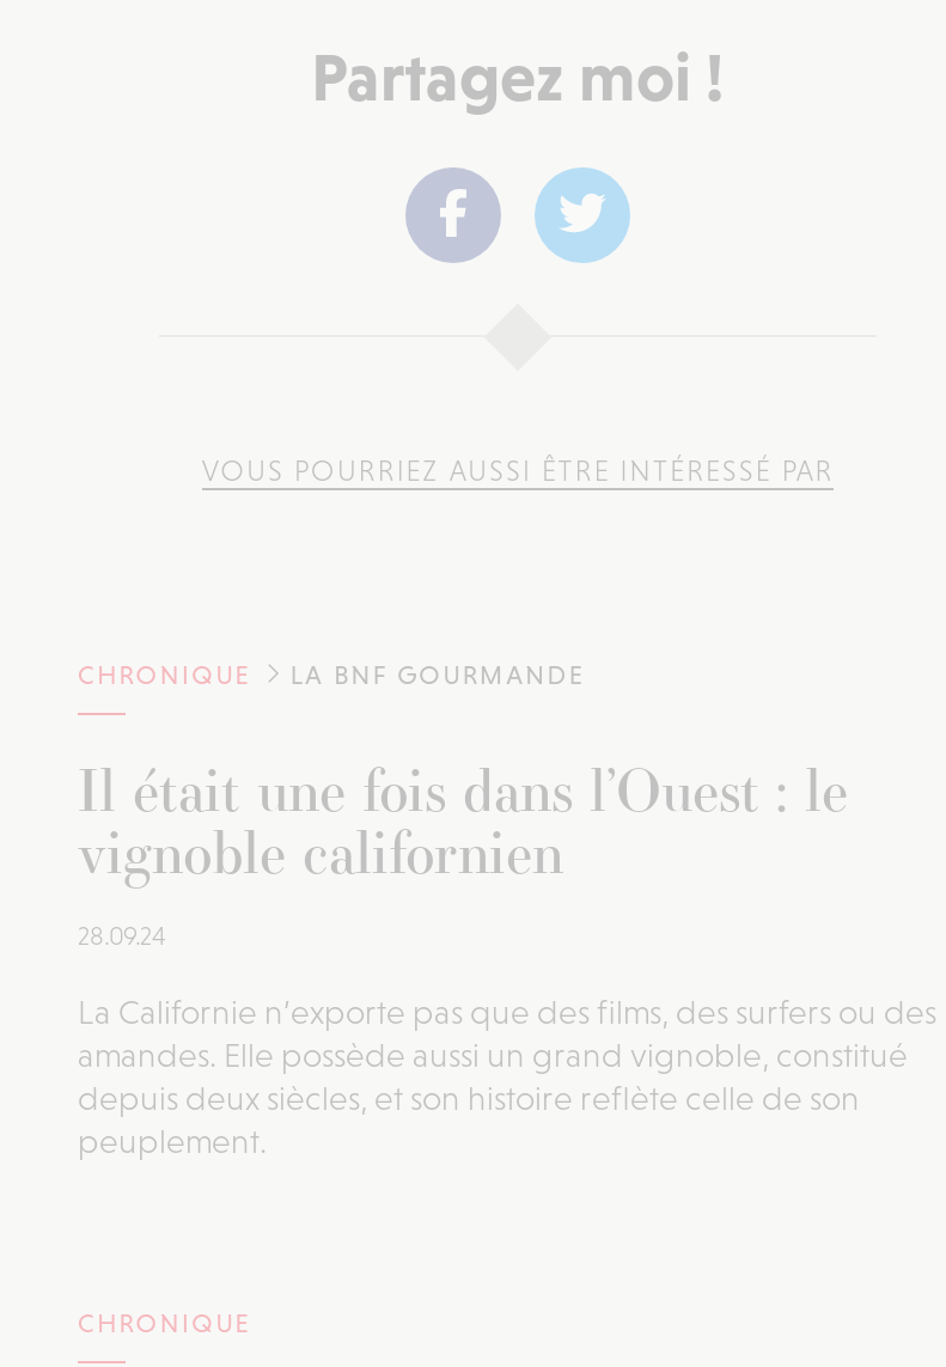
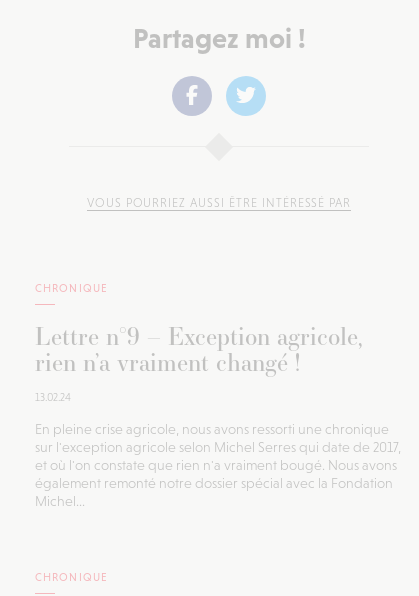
[78,659,936,1159] LA BNF GOURMANDE | Il était une fois dans l’Ouest : le | vignoble californien | 28.09.24 | La Californie n’exporte pas que des films, des surfers ou des | amandes. Elle possède aussi un grand vignoble, constitué | depuis deux siècles, et son histoire reflète celle de son | peuplement. -> [35,319,401,509] Lettre n°9 – Exception agricole, | rien n’a vraiment changé ! | 13.02.24 | En pleine crise agricole, nous avons ressorti une chronique | sur l'exception agricole selon Michel Serres qui date de 2017, | et où l'on constate que rien n'a vraiment bougé. Nous avons | également remonté notre dossier spécial avec la Fondation | Michel...

